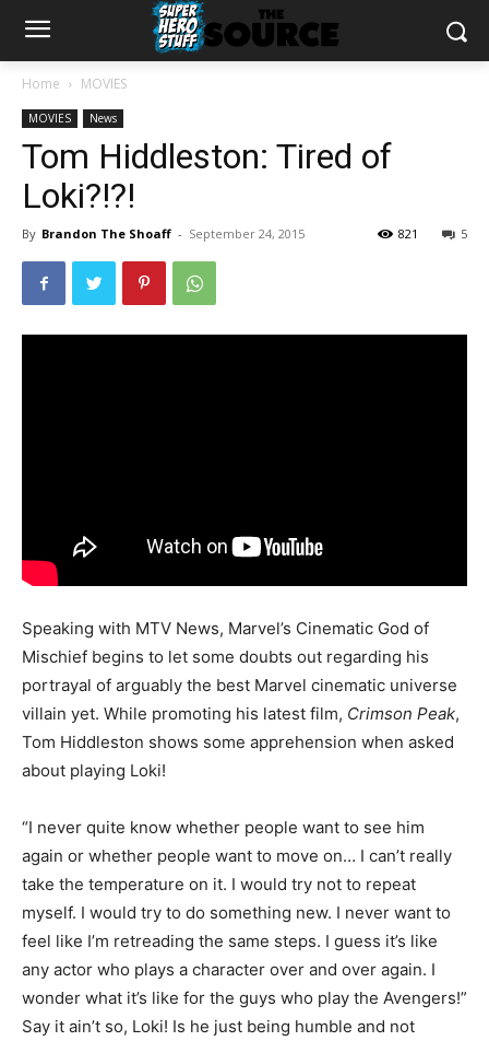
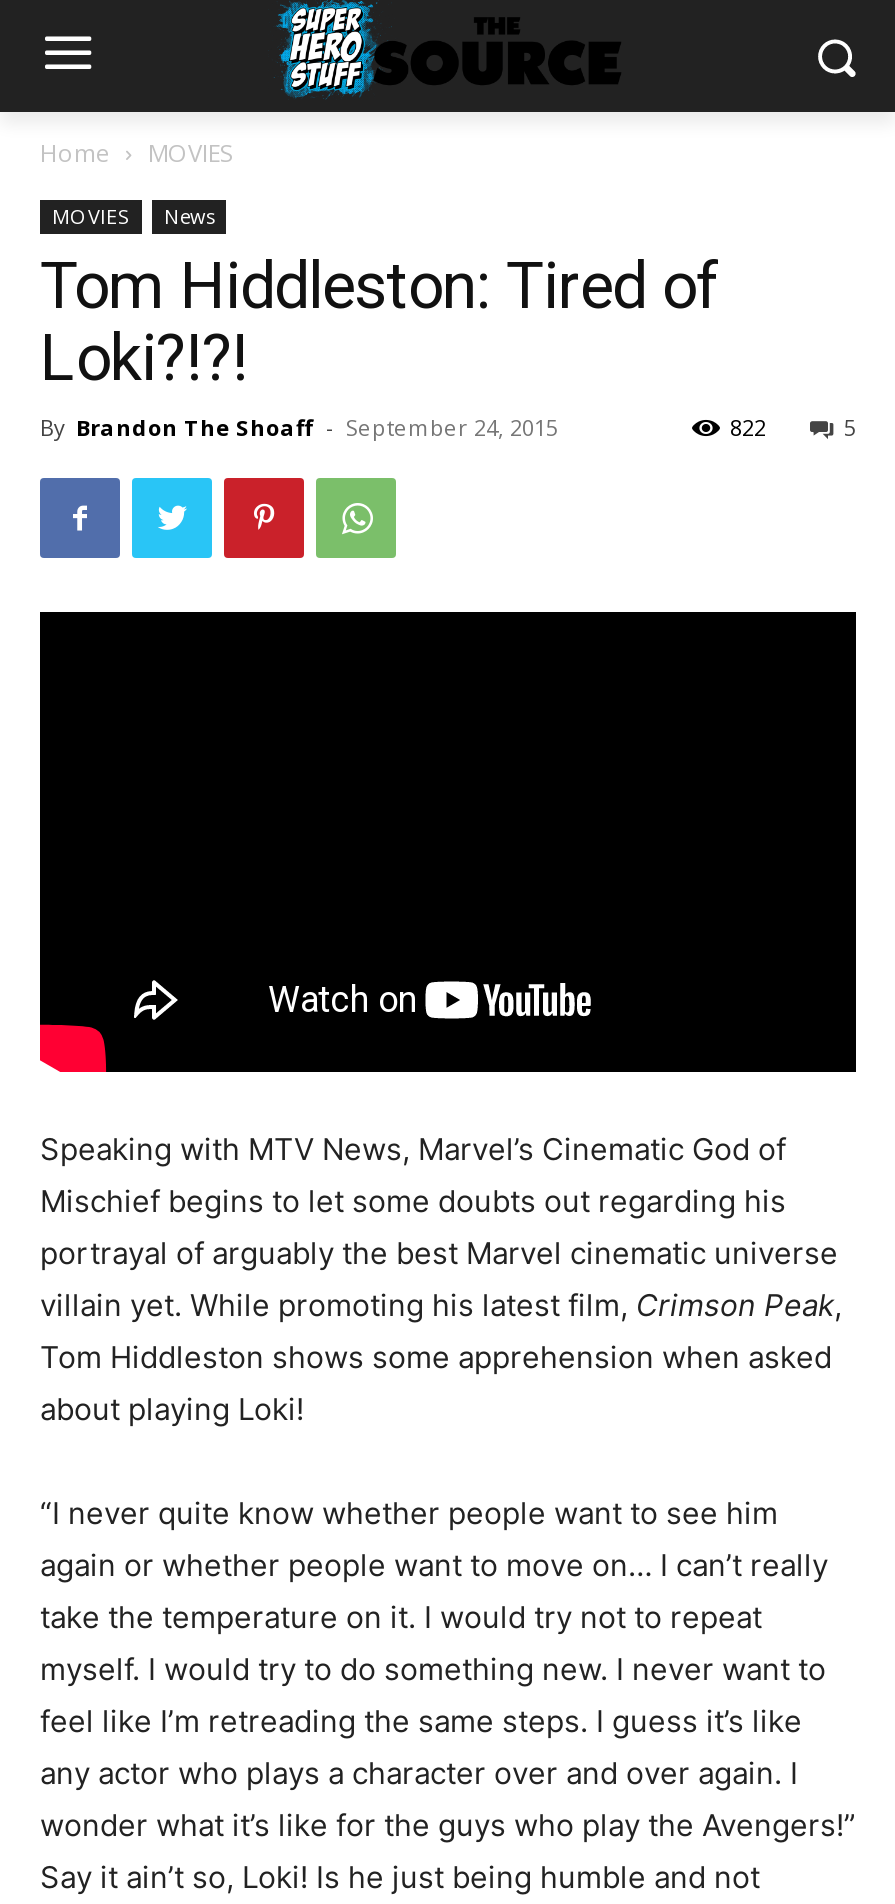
[398,225,418,242] 821 -> [730,412,766,442] 822

